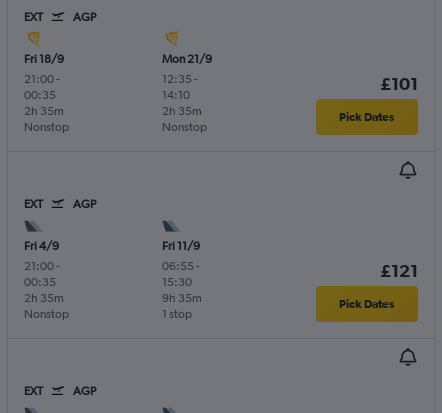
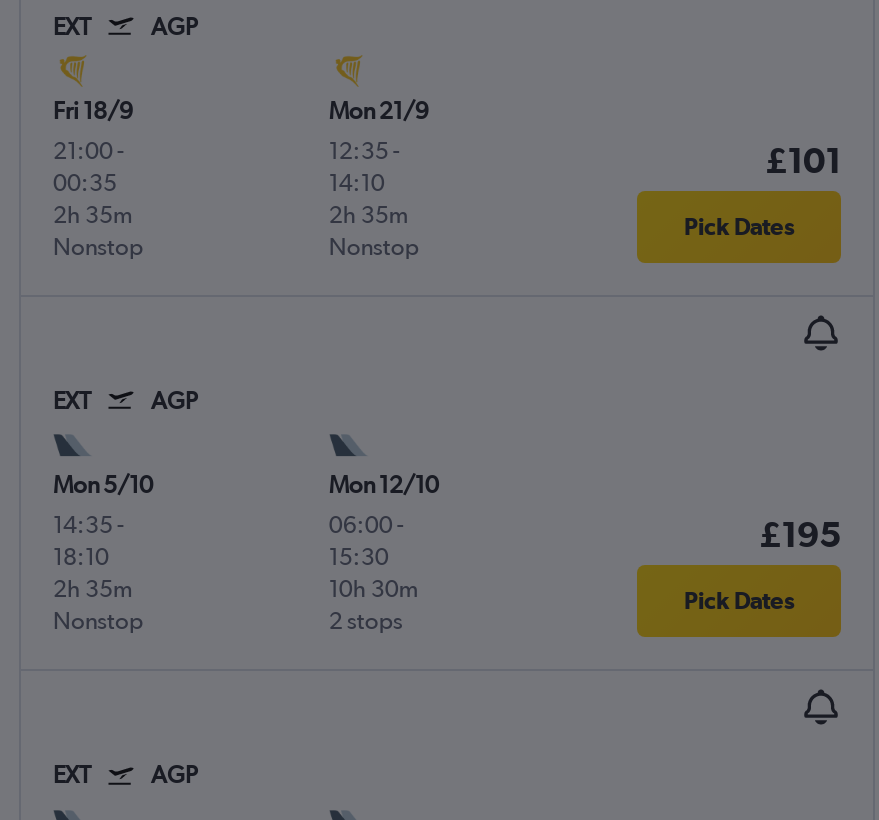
[24,239,60,289] Fri 4/9 | 21:00 - | 00:35 -> [53,472,153,572] Mon 5/10 | 14:35 - | 18:10
[162,239,200,273] Fri 11/9 | 06:55 - -> [329,472,439,540] Mon 12/10 | 06:00 -
[380,260,418,280] £121 -> [759,514,841,554] £195
[162,291,202,305] 9h 35m -> [329,576,419,604] 10h 30m
[162,307,192,321] 1 stop -> [329,608,403,636] 2 stops

